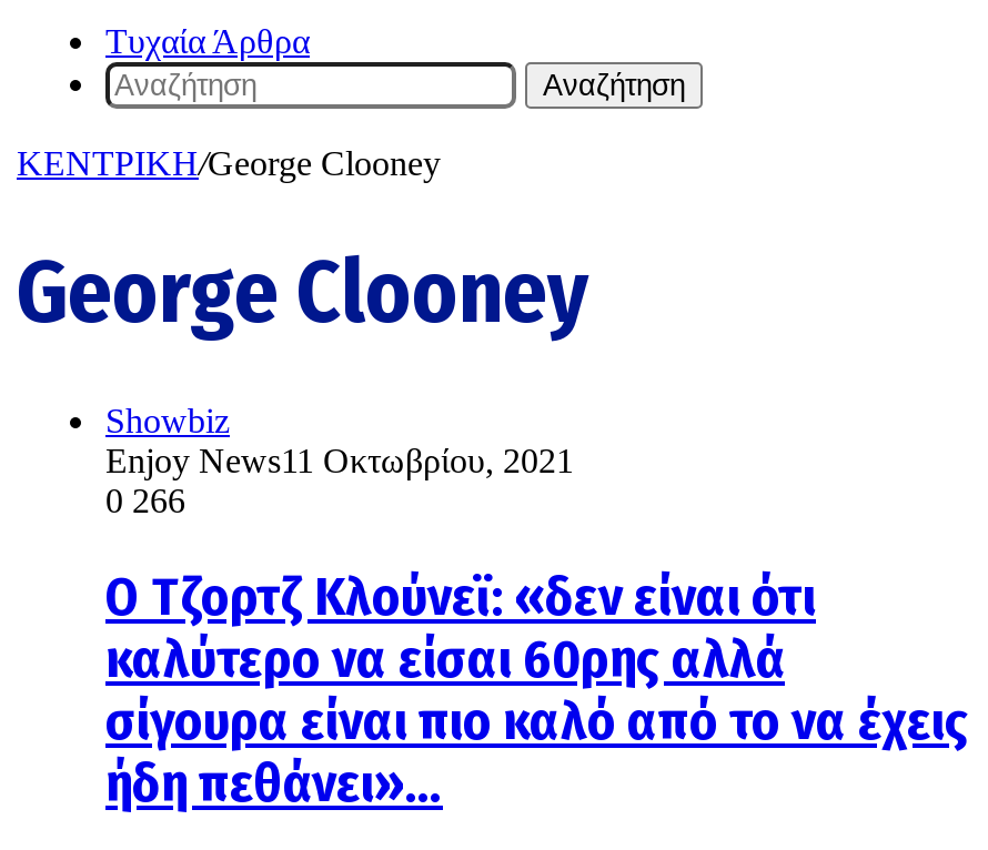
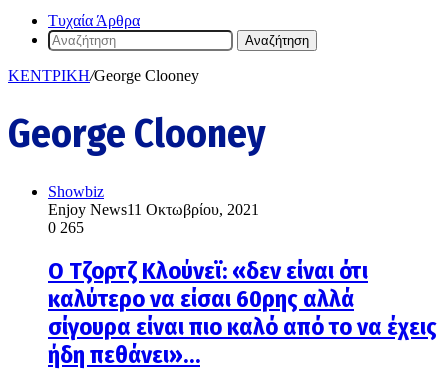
[105,482,185,520] 0 266 -> [48,219,84,236] 0 265

